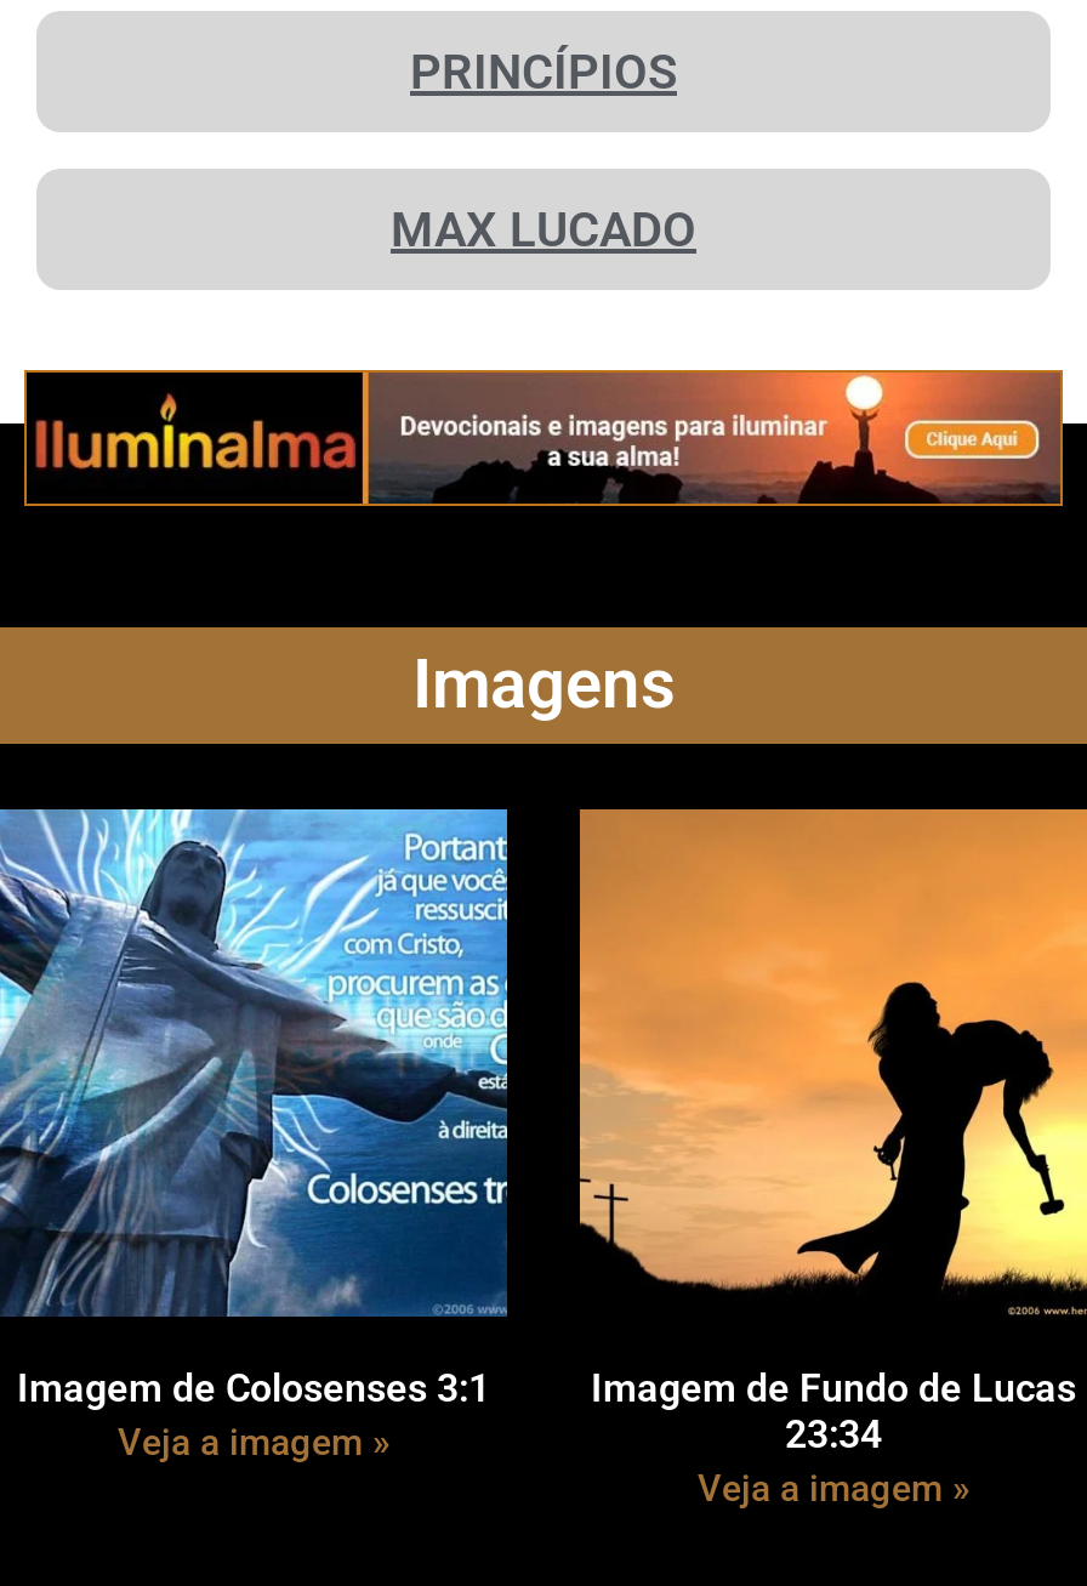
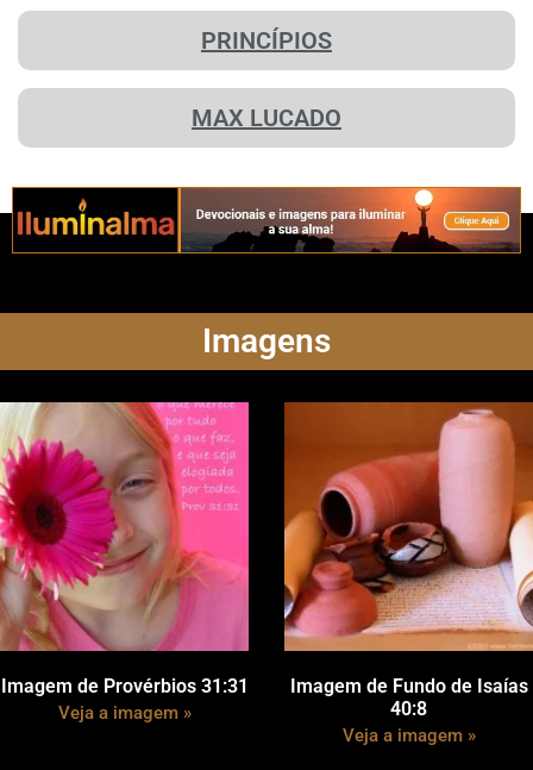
[7,807,510,1411] [image] | Imagem de Colosenses 3:1 -> [1,401,250,697] [image] | Imagem de Provérbios 31:31
[577,809,1080,1411] [image] | Imagem de Fundo de Lucas -> [283,402,529,697] [image] | Imagem de Fundo de Isaías
[785,1411,882,1457] 23:34 -> [390,697,427,720] 40:8

